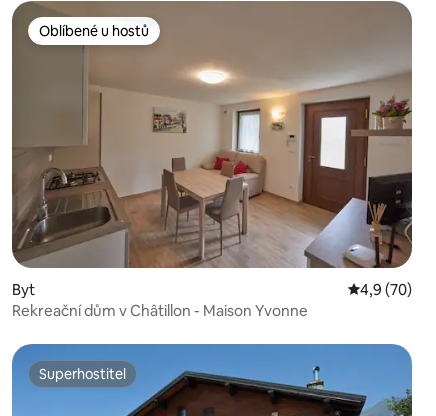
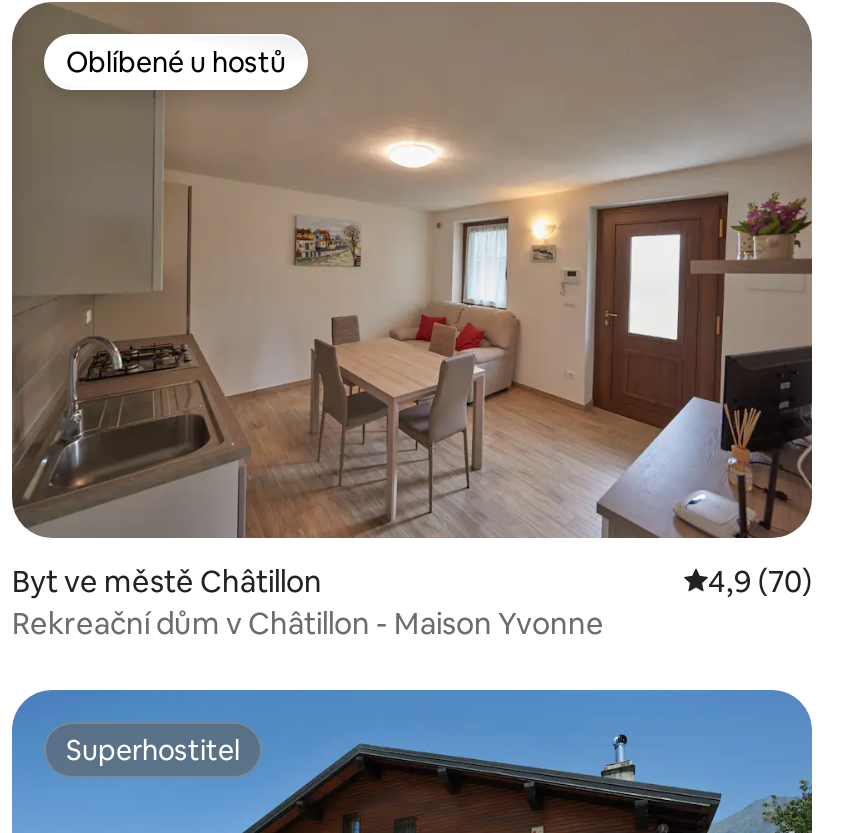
[12,280,35,299] Byt -> [12,561,322,599] Byt ve městě Châtillon

